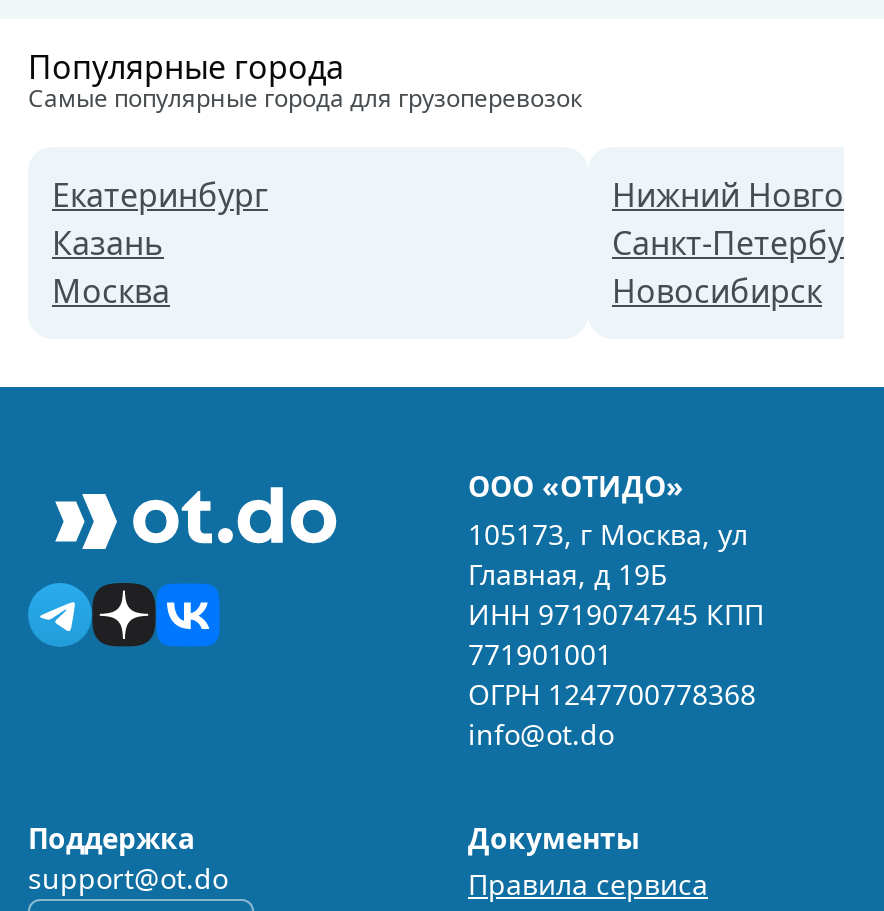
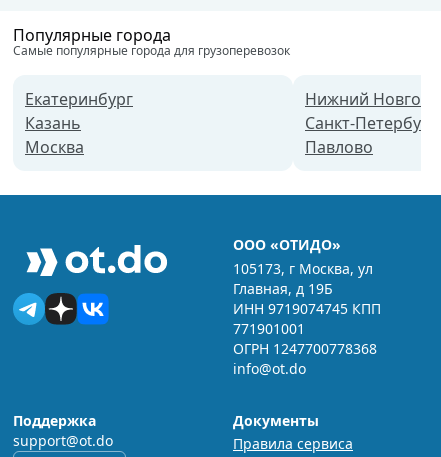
[612,270,822,314] Новосибирск -> [305,136,373,158] Павлово

